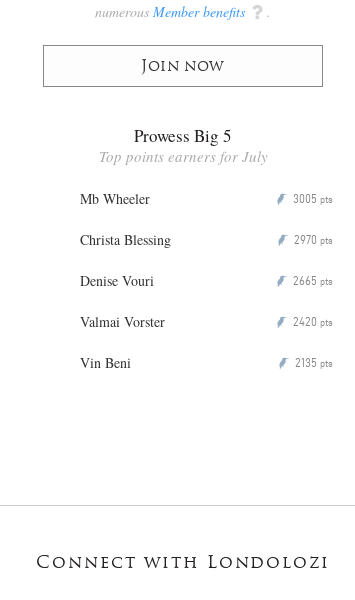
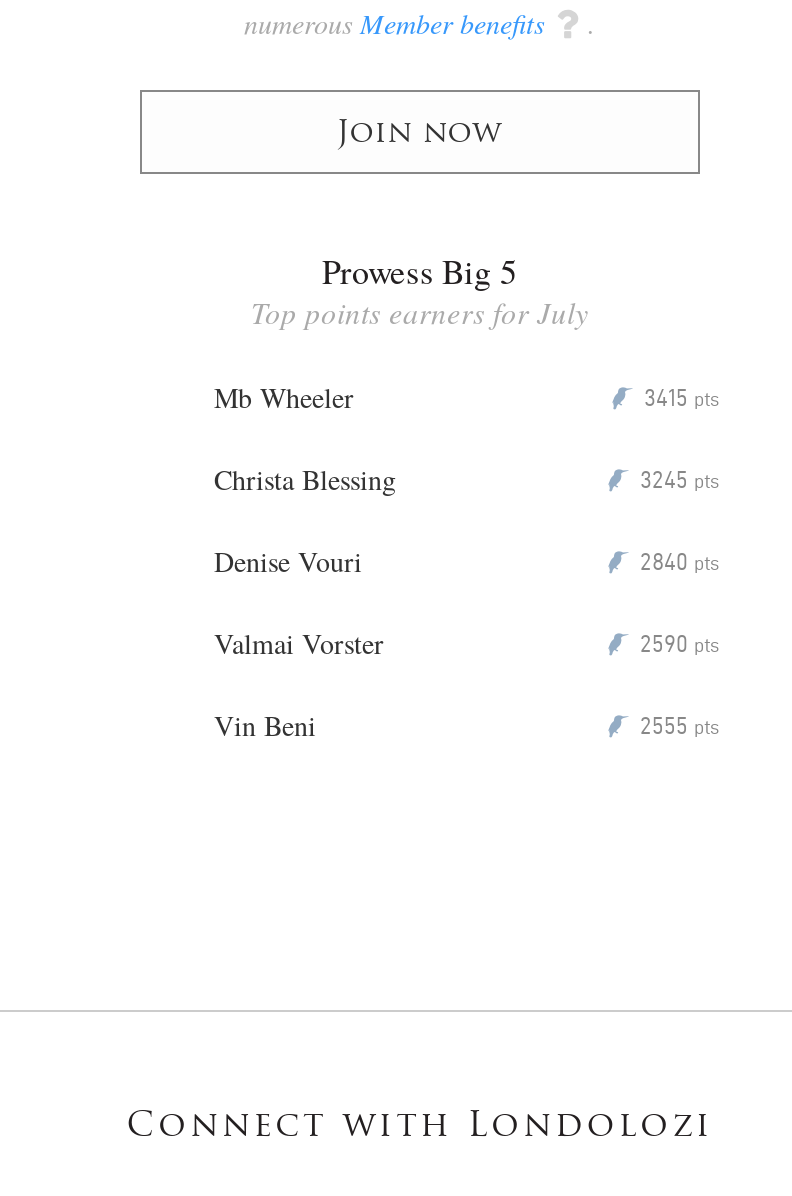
[276,192,333,205] P 3005 pts -> [610,384,720,410] P 3415 pts
[277,233,333,246] P 2970 pts -> [606,466,720,492] P 3245 pts
[276,274,333,287] P 2665 pts -> [606,548,720,574] P 2840 pts
[276,315,333,328] P 2420 pts -> [606,630,720,656] P 2590 pts
[278,356,333,369] P 2135 pts -> [606,712,720,738] P 2555 pts

